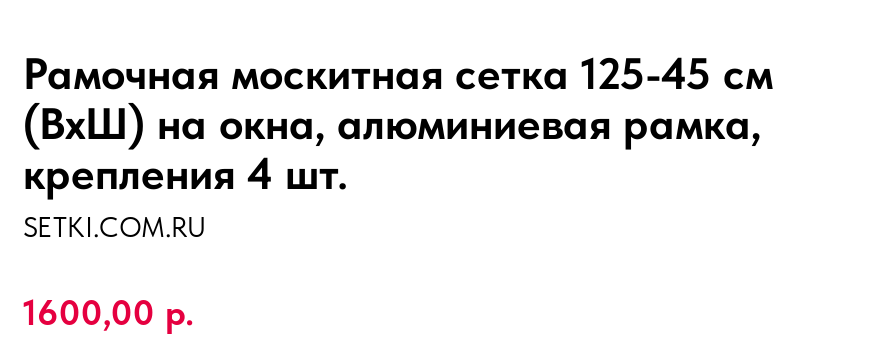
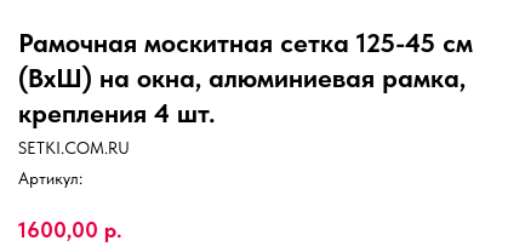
none -> [18,168,82,188] Артикул:

